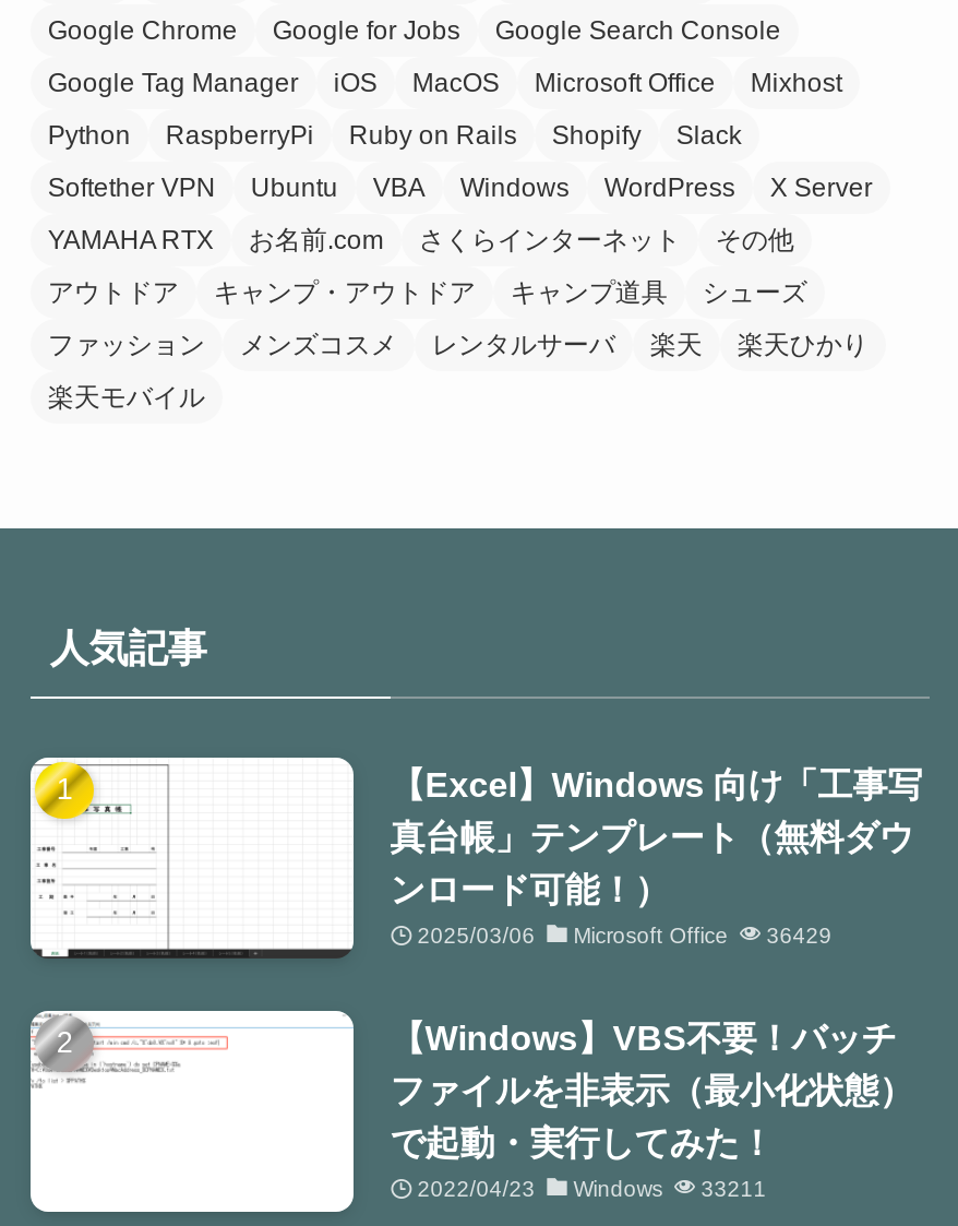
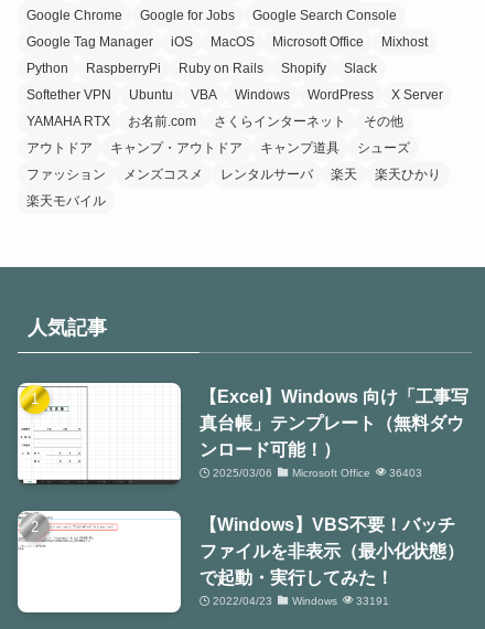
[417,924,832,948] 2025/03/06 Microsoft Office 36429 -> [213,467,423,479] 2025/03/06 Microsoft Office 36403
[417,1178,767,1202] 2022/04/23 Windows 33211 -> [213,595,389,607] 2022/04/23 Windows 33191

